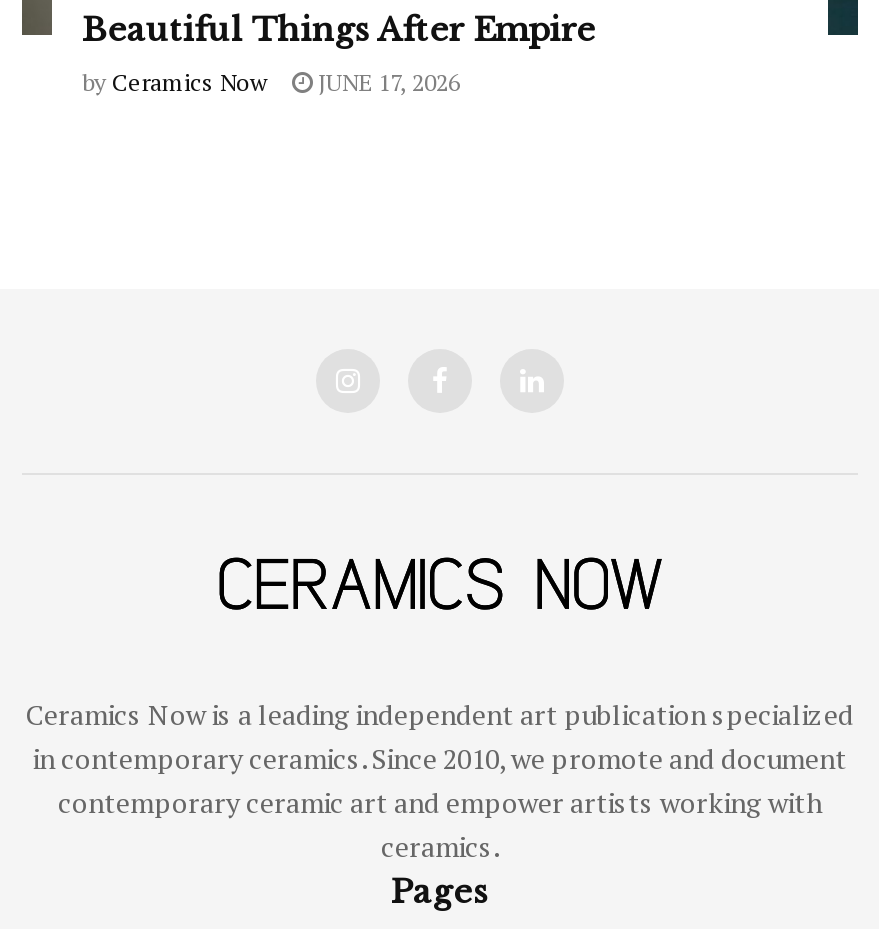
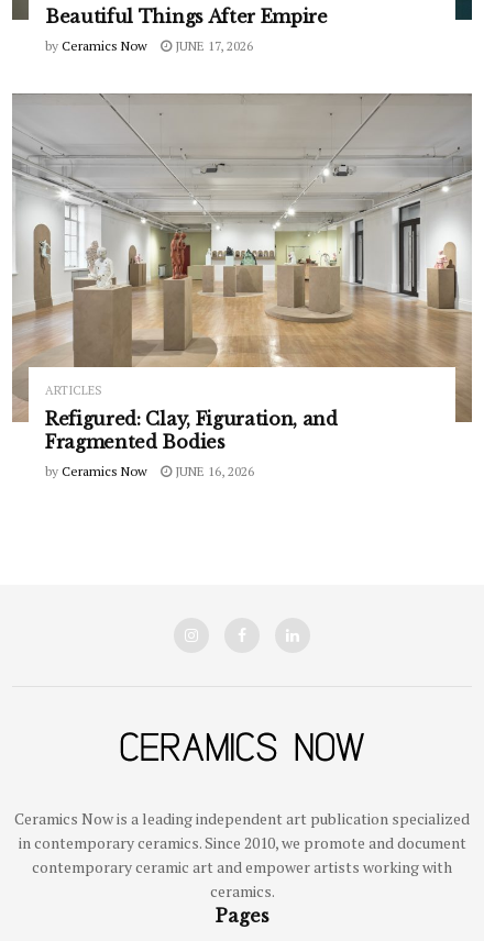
none -> [11,92,473,479] [image] | ARTICLES | Refigured: Clay, Figuration, and | Fragmented Bodies | by Ceramics Now | JUNE 16, 2026

